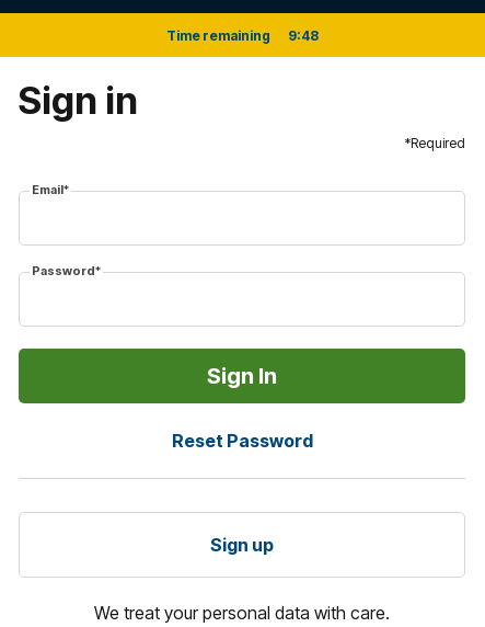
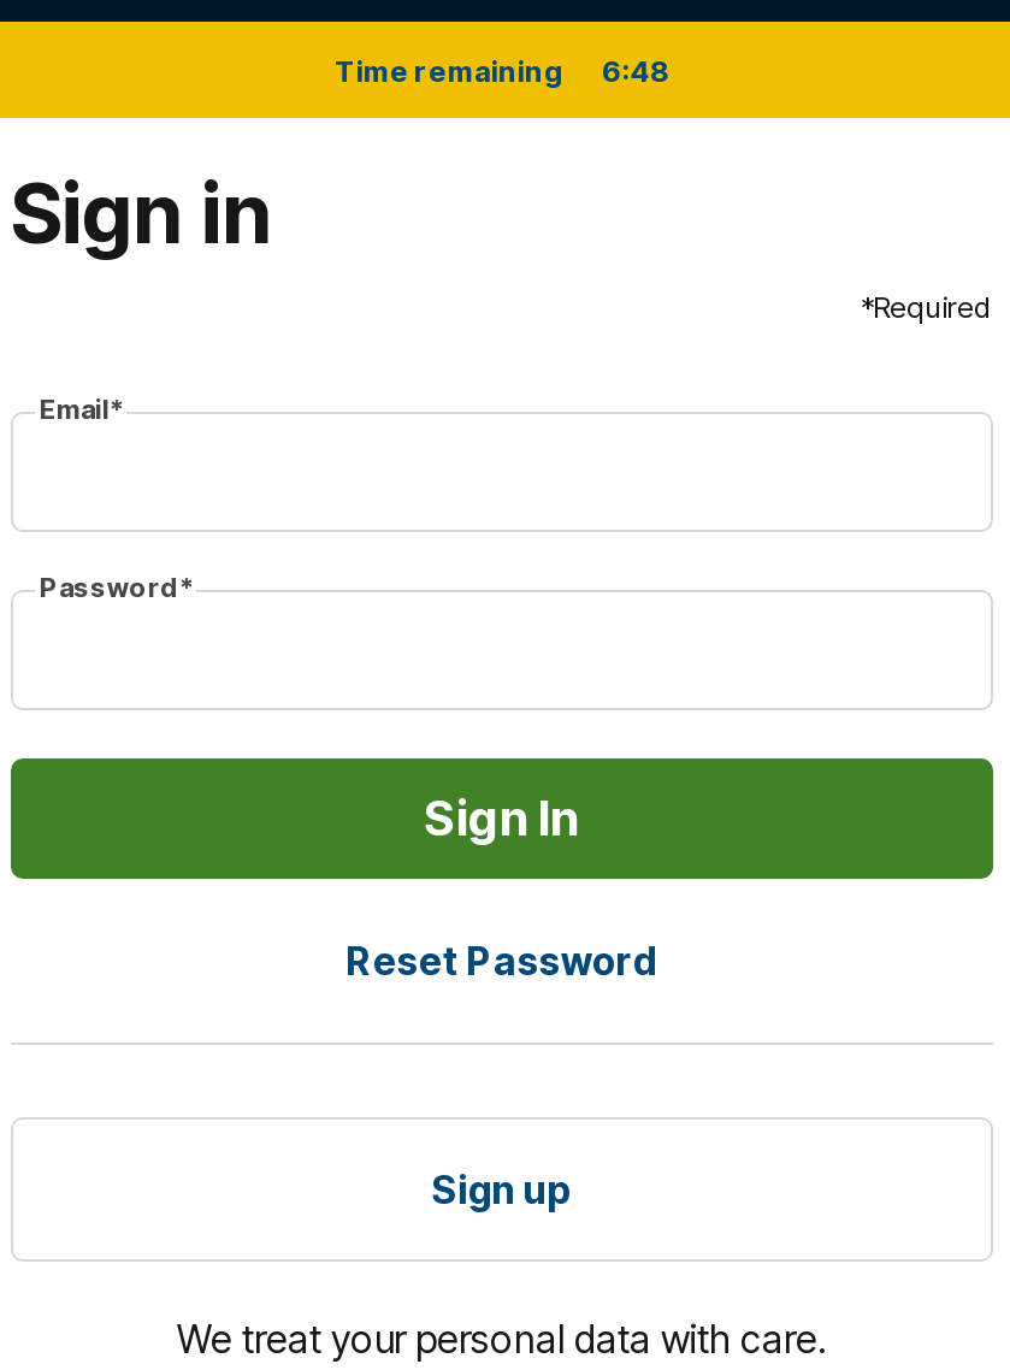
[166,27,318,44] Time remaining 9:48 -> [335,53,669,89] Time remaining 6:48

